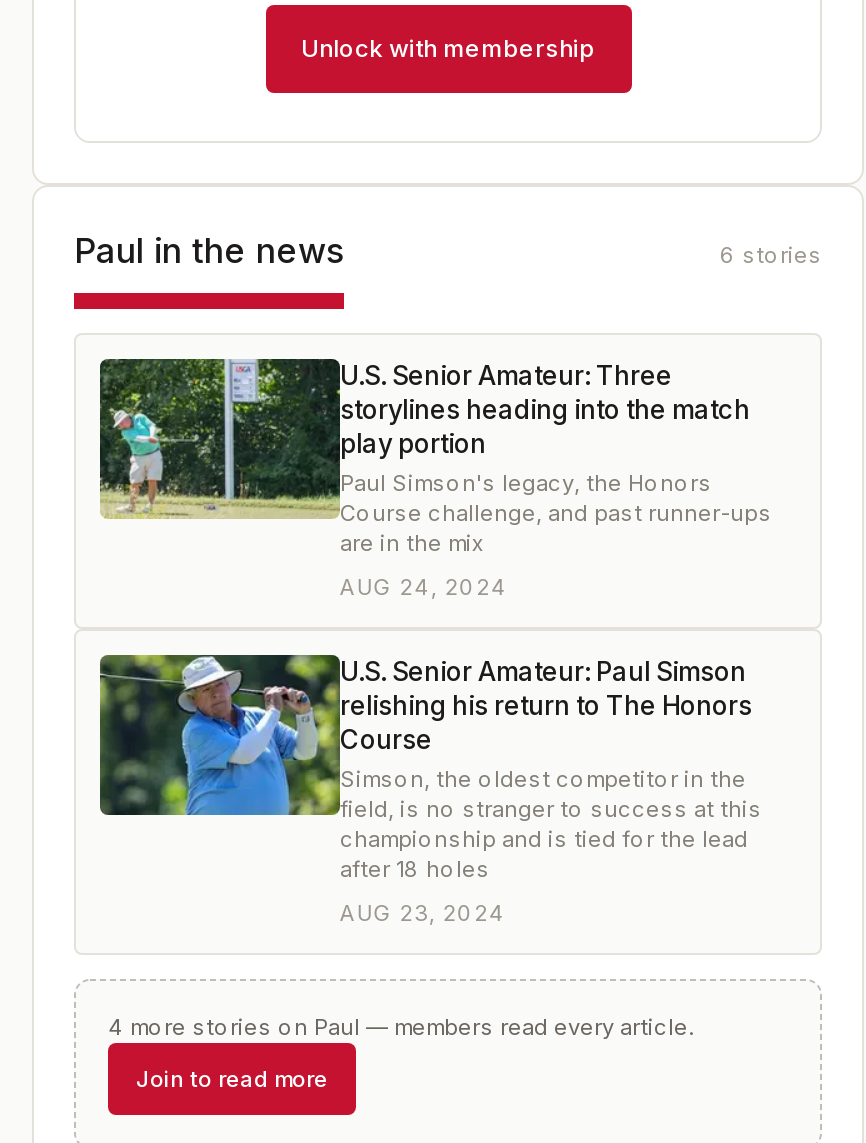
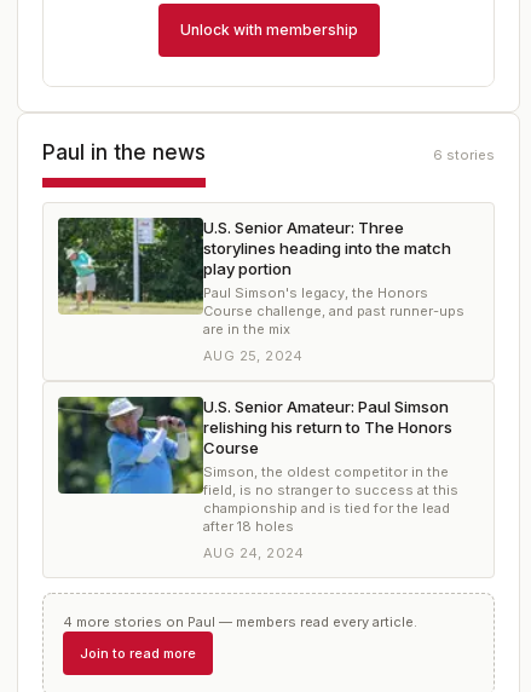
[340,573,508,601] AUG 24, 2024 -> [203,347,303,364] AUG 25, 2024
[340,899,506,927] AUG 23, 2024 -> [203,544,305,561] AUG 24, 2024

